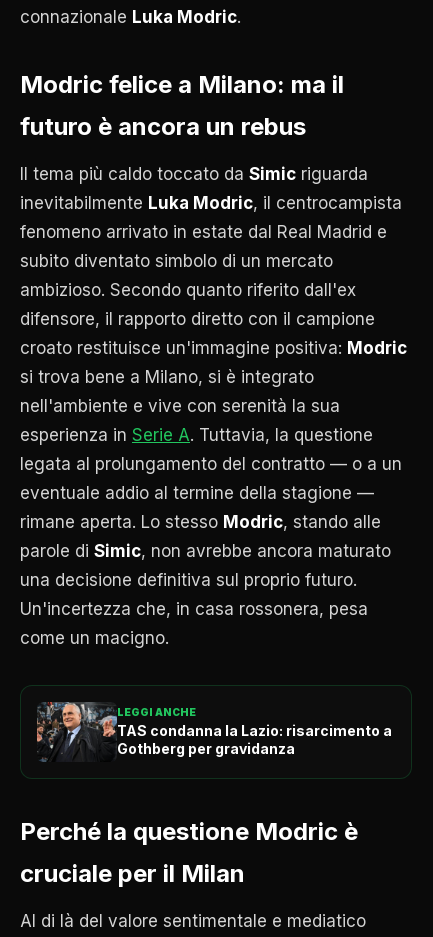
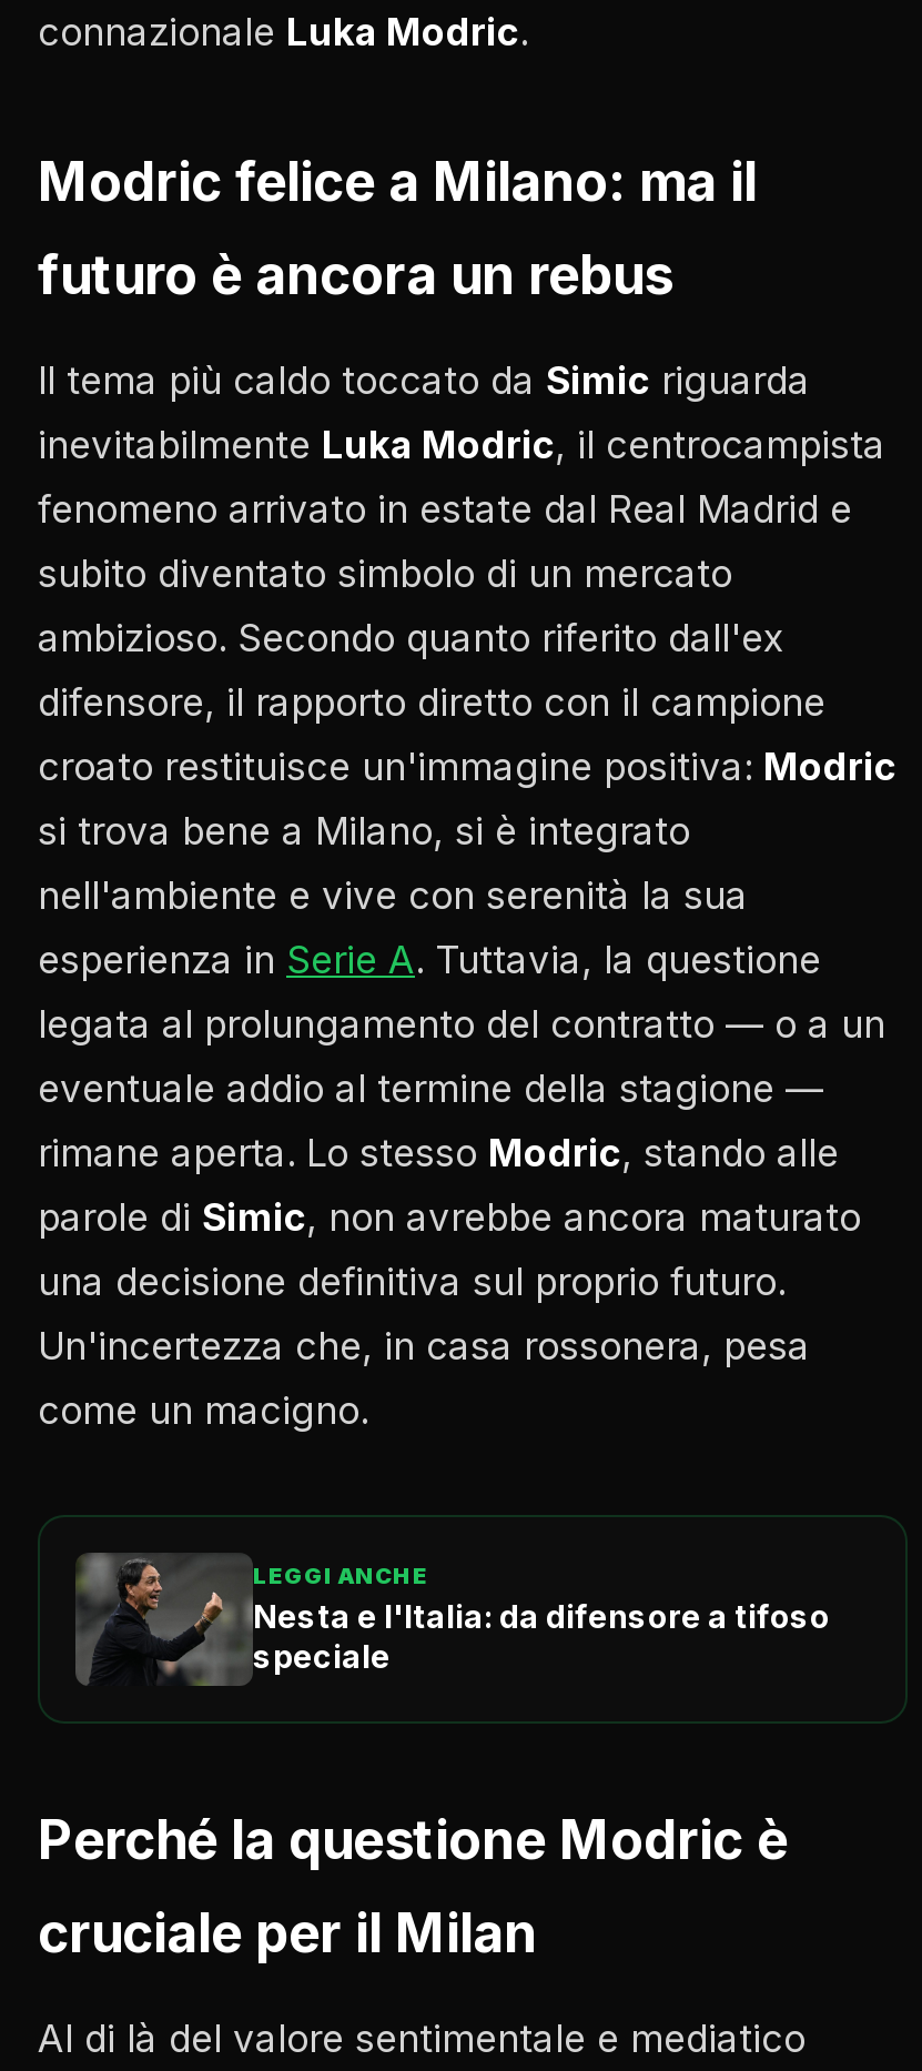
[37,702,392,762] [image] | TAS condanna la Lazio: risarcimento a | Gothberg per gravidanza -> [75,1553,830,1686] [image] | Nesta e l'Italia: da difensore a tifoso | speciale

